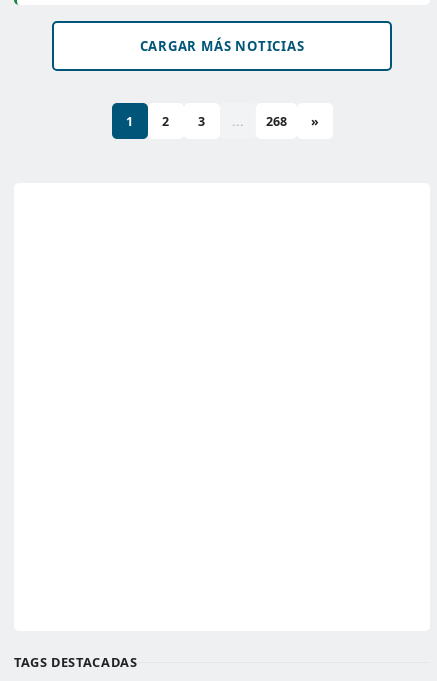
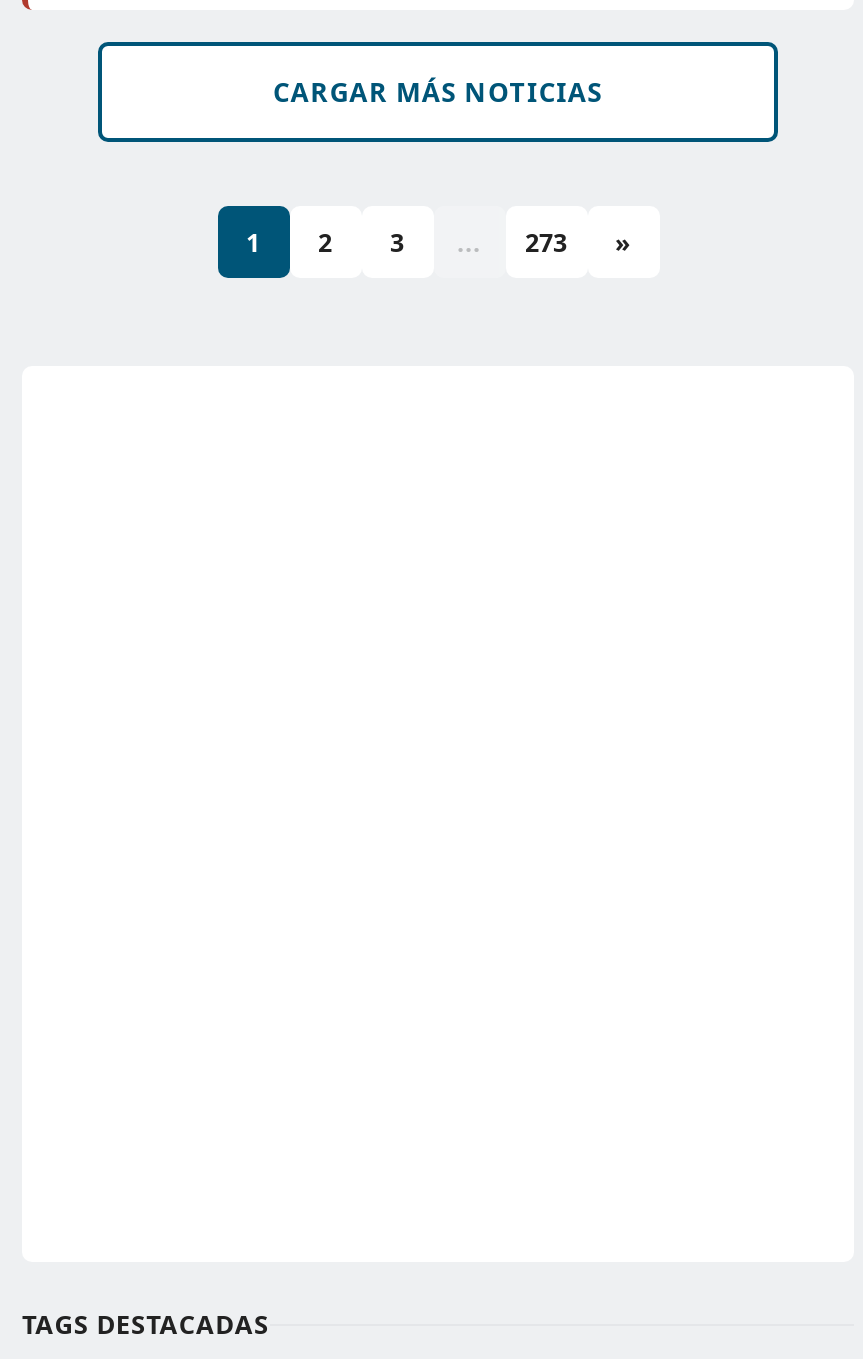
[265,112,286,129] 268 -> [525,225,567,259] 273

